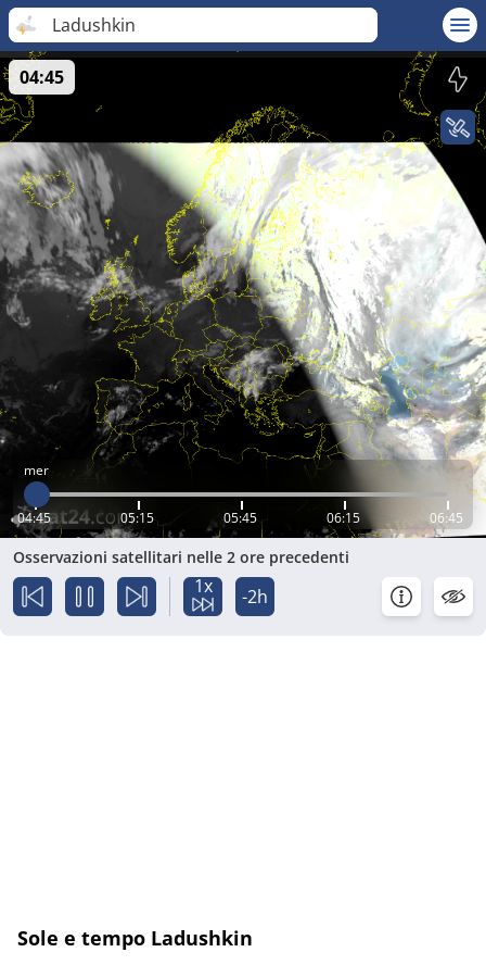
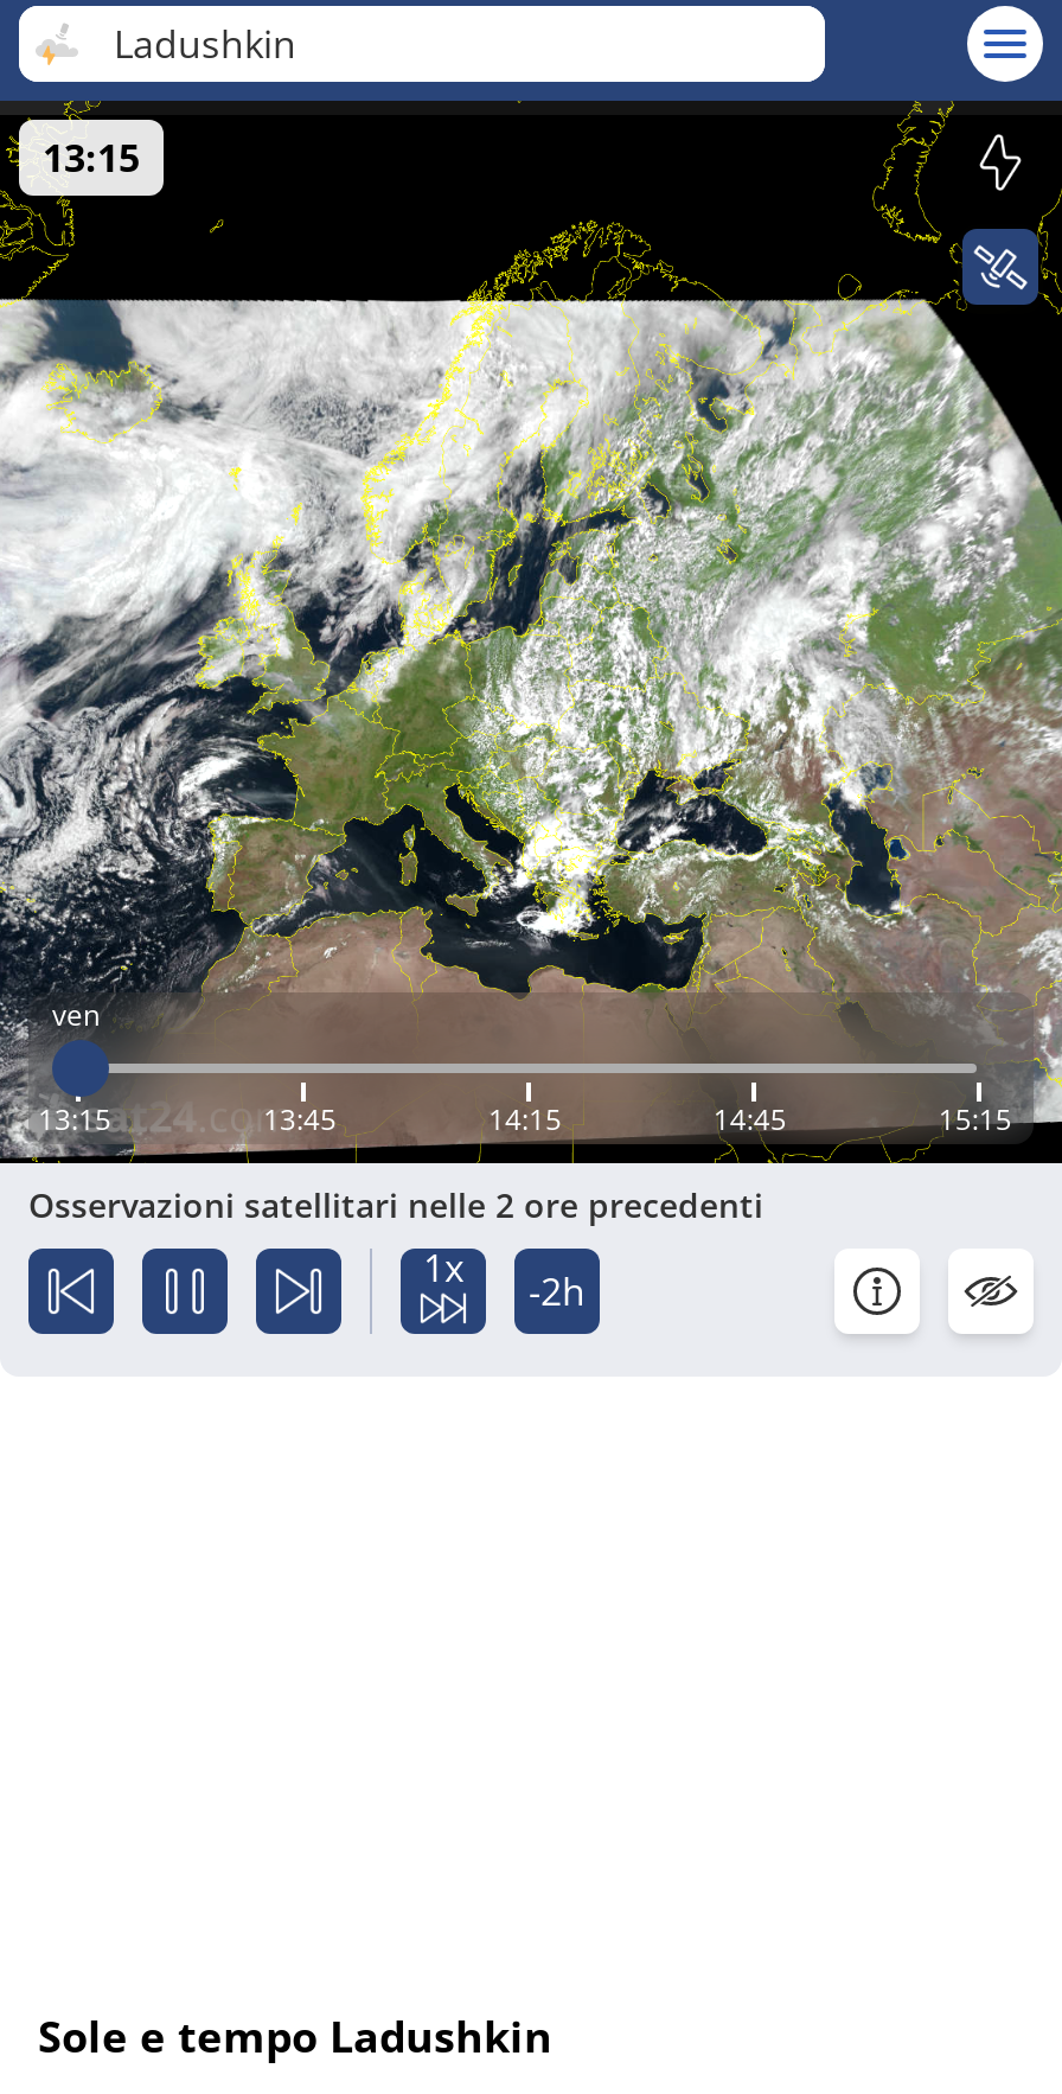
[20,65,64,89] 04:45 -> [43,132,140,184] 13:15
[3,141,483,538] [image] | mer -> [7,298,1055,1166] [image] | ven
[17,508,463,527] 04:45 | 05:15 | 05:45 | 06:15 | 06:45 -> [38,1099,1012,1139] 13:15 | 13:45 | 14:15 | 14:45 | 15:15

